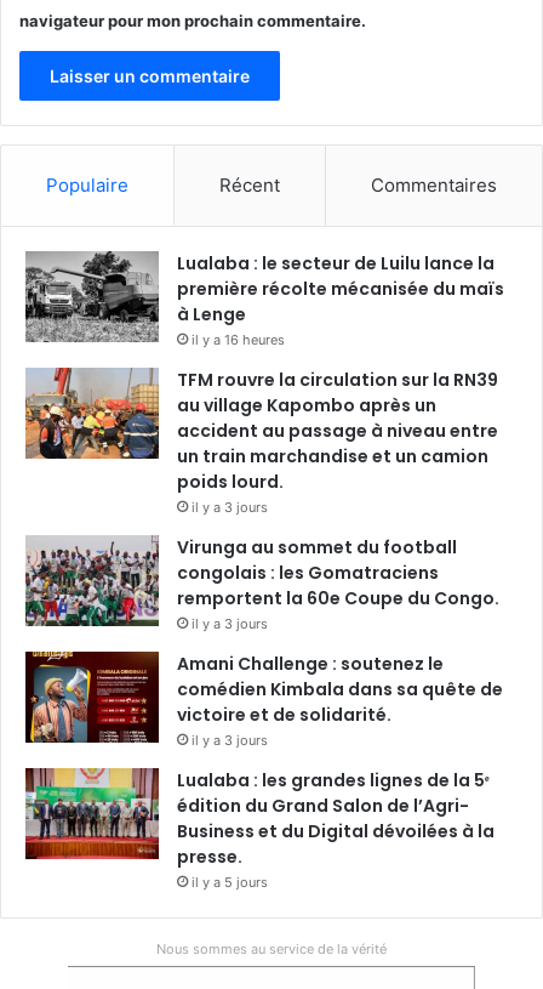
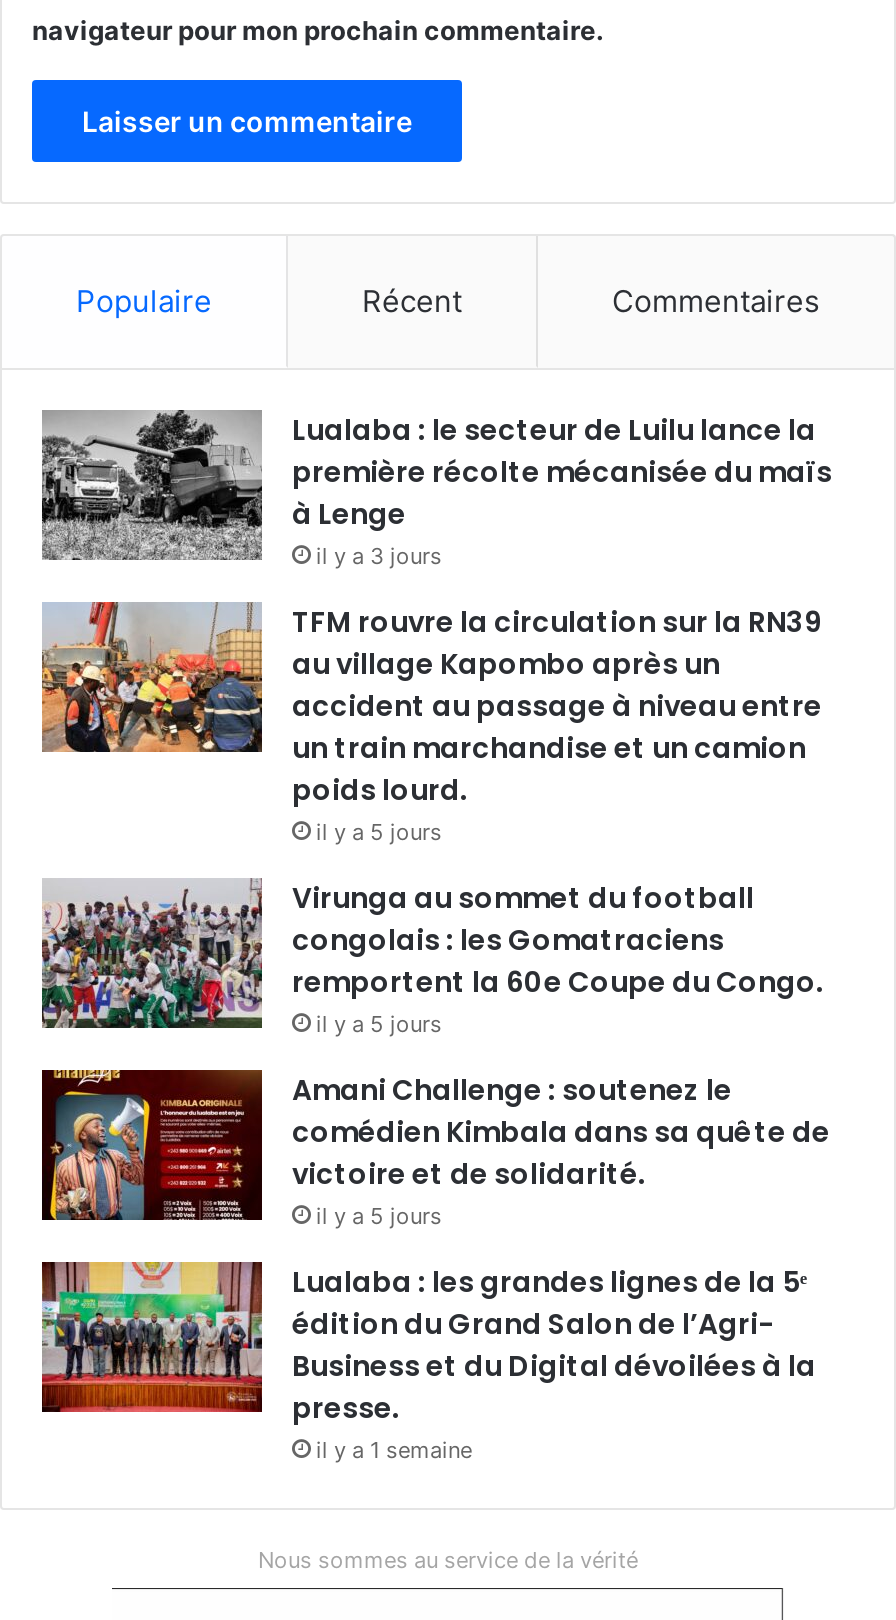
[192,331,285,348] il y a 16 heures -> [316,543,442,571] il y a 3 jours
[192,499,268,515] il y a 3 jours -> [316,819,442,847] il y a 5 jours
[192,615,268,632] il y a 3 jours -> [316,1011,442,1039] il y a 5 jours
[192,731,268,748] il y a 3 jours -> [316,1203,442,1231] il y a 5 jours
[192,873,268,890] il y a 5 jours -> [316,1437,472,1465] il y a 1 semaine

